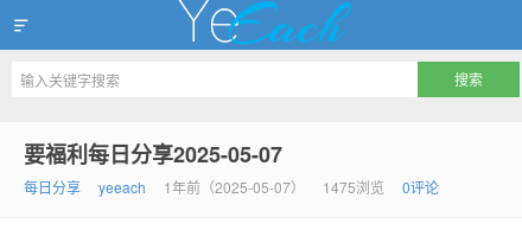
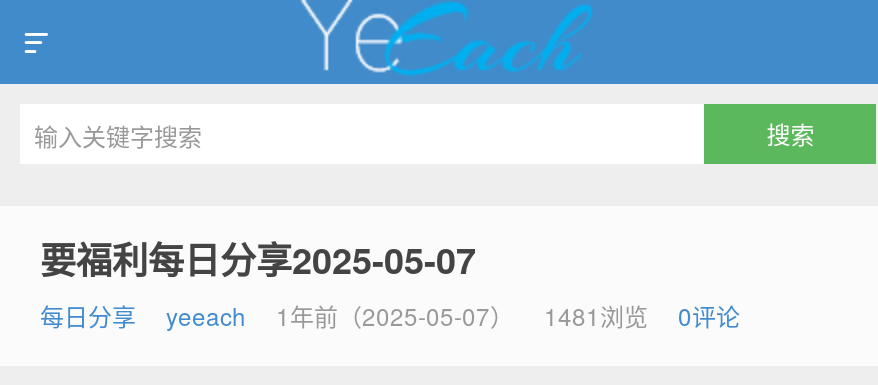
[24,177,439,197] 每日分享 yeeach 1年前（2025-05-07） 1475浏览 0评论 -> [40,298,740,332] 每日分享 yeeach 1年前（2025-05-07） 1481浏览 0评论

